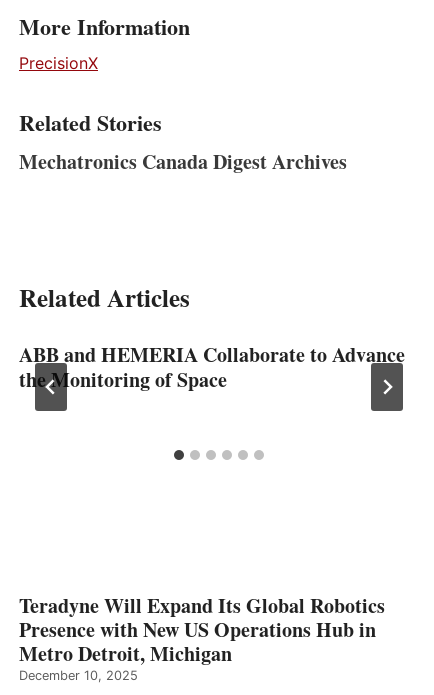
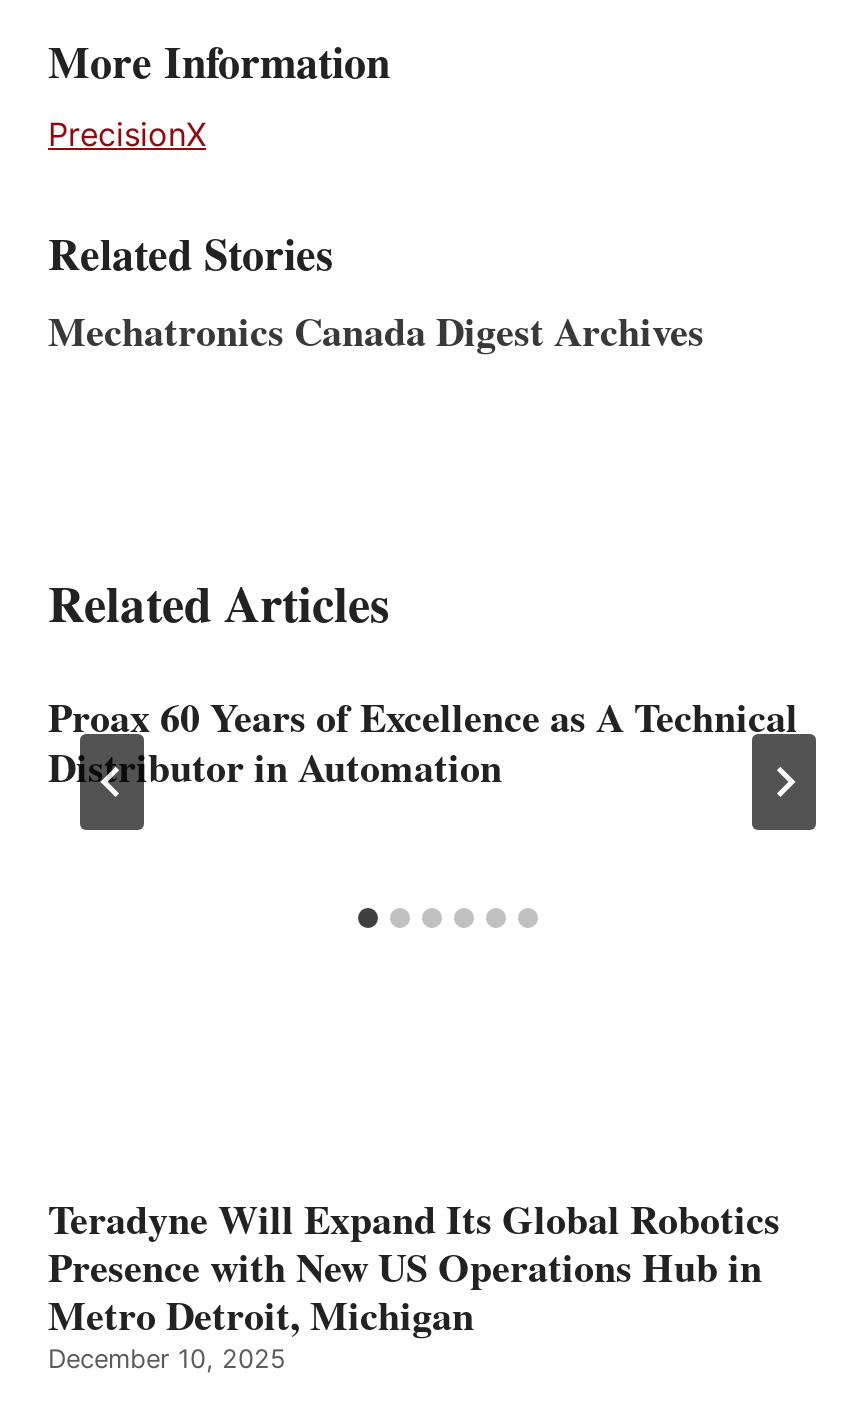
[19,340,405,394] ABB and HEMERIA Collaborate to Advance | the Monitoring of Space -> [48,687,798,795] Proax 60 Years of Excellence as A Technical | Distributor in Automation

